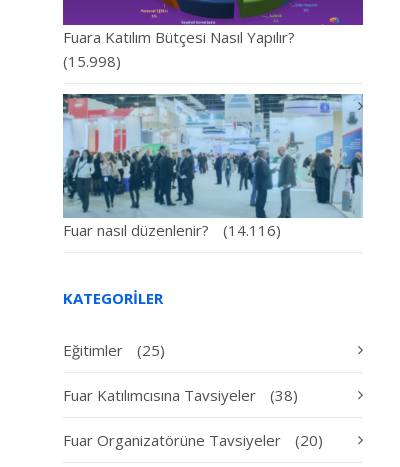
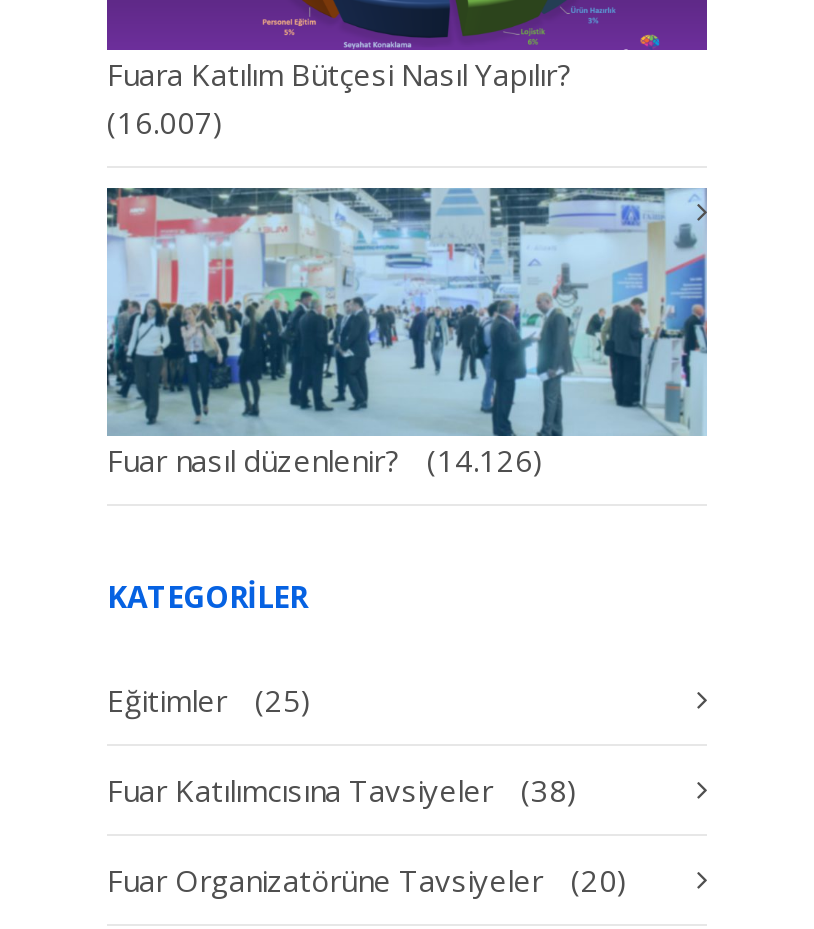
[63,51,121,71] (15.998) -> [107,102,223,142] (16.007)
[63,220,281,240] Fuar nasıl düzenlenir? (14.116) -> [107,439,543,479] Fuar nasıl düzenlenir? (14.126)

